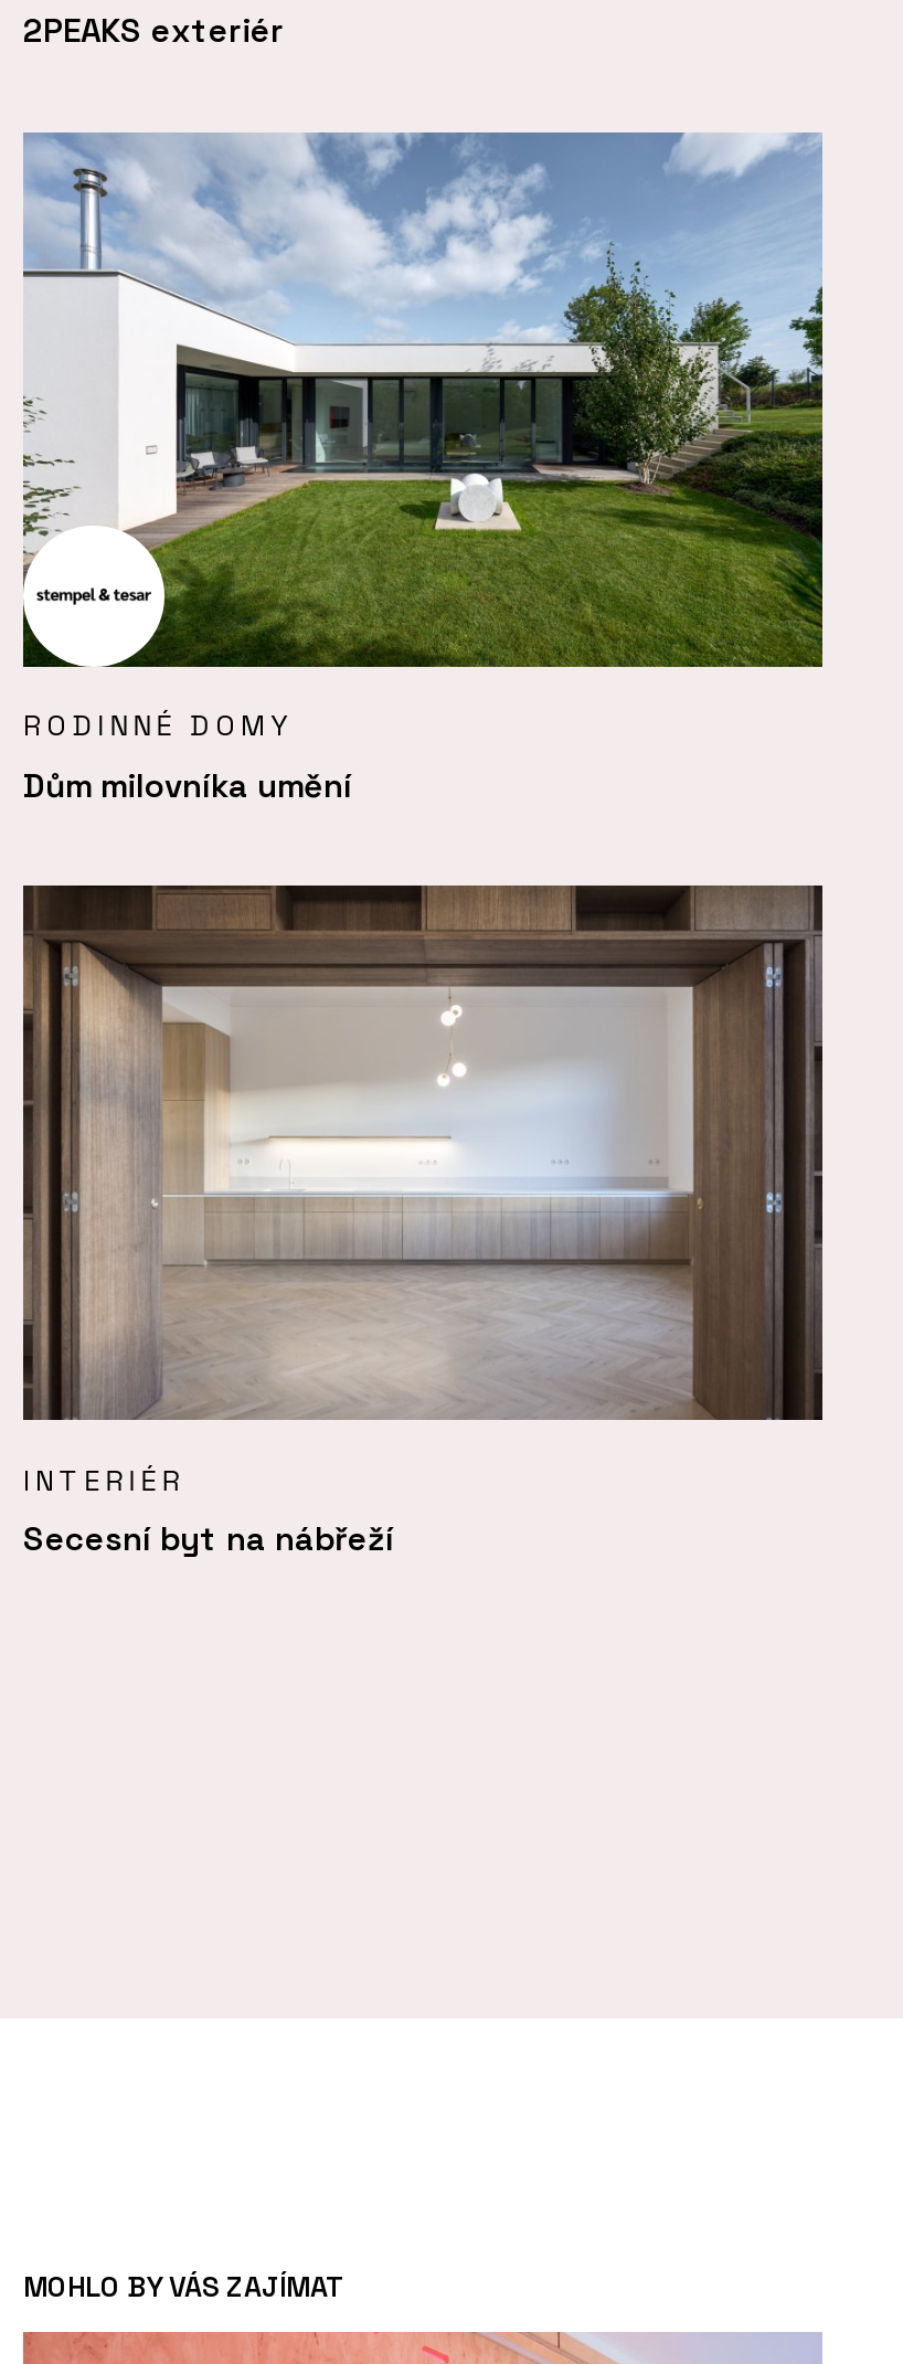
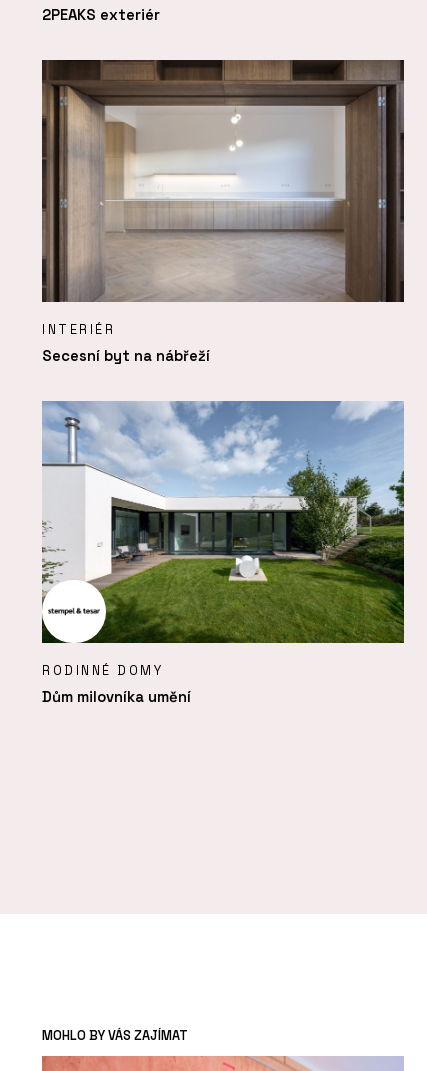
moved [23,131,822,805] -> [42,401,404,706]: [image] | RODINNÉ DOMY | Dům milovníka umění
moved [21,884,825,1558] -> [41,60,405,365]: [image] | INTERIÉR | Secesní byt na nábřeží

